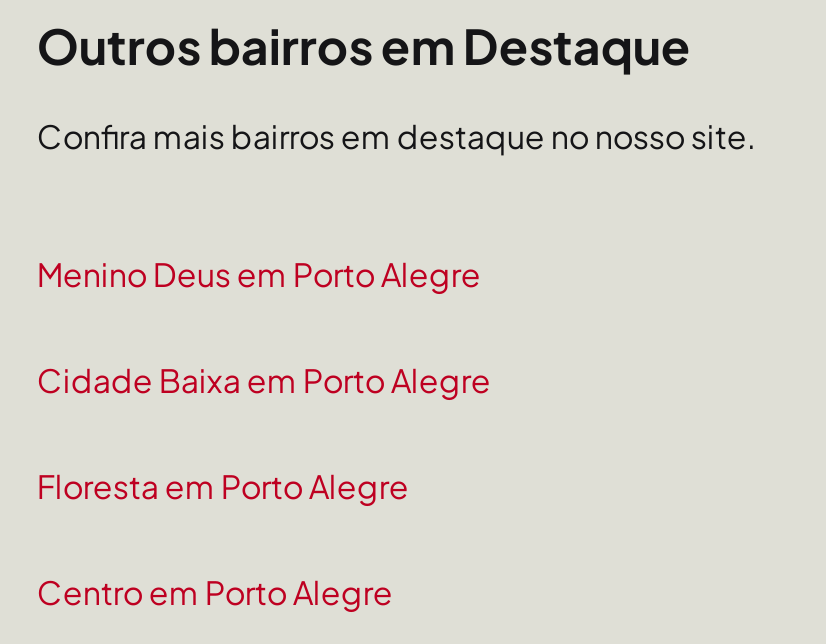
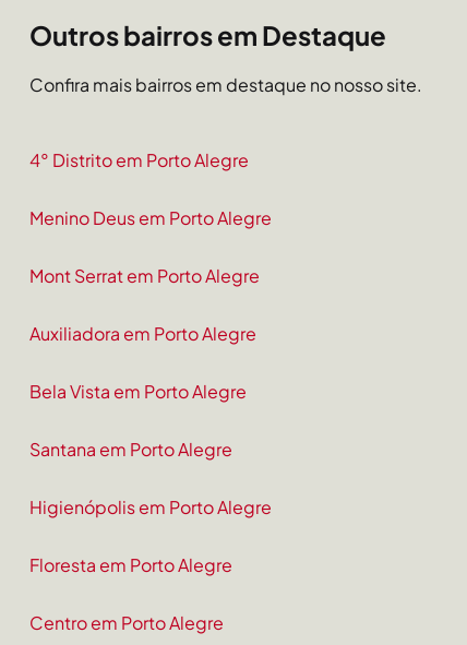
none -> [30,149,249,172] 4° Distrito em Porto Alegre
[37,358,491,400] Cidade Baixa em Porto Alegre -> [30,264,272,519] Mont Serrat em Porto Alegre | Auxiliadora em Porto Alegre | Bela Vista em Porto Alegre | Santana em Porto Alegre | Higienópolis em Porto Alegre

